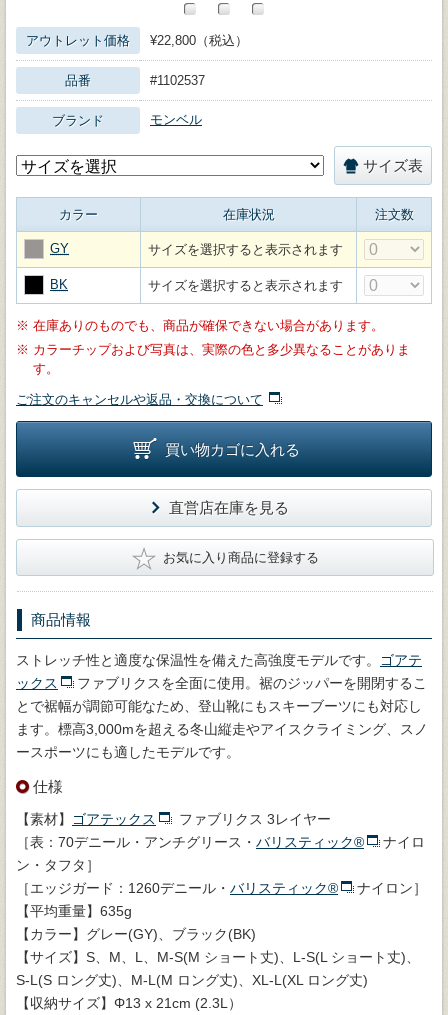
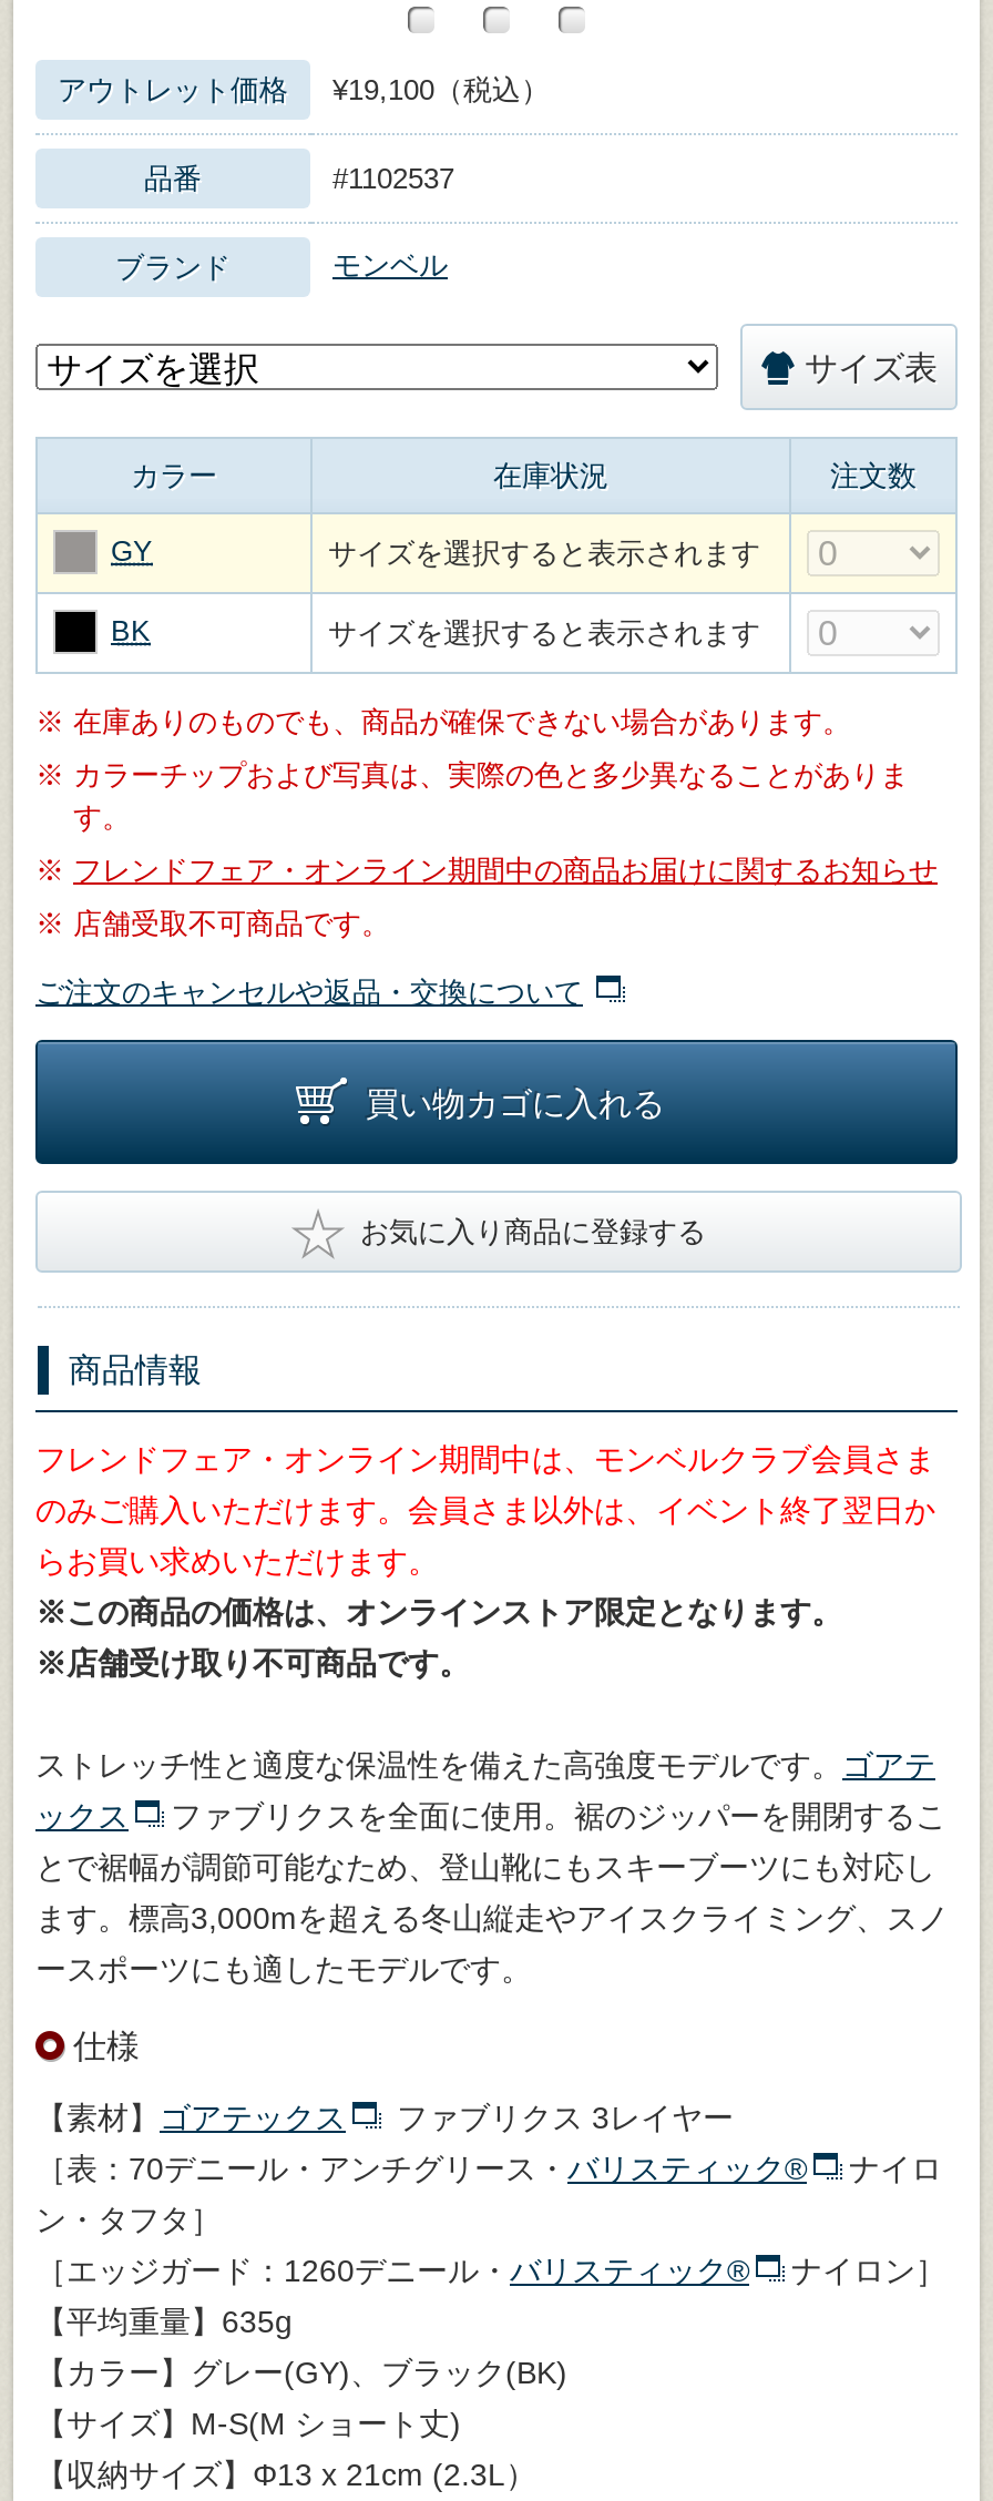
[26,32,248,47] アウトレット価格 ¥22,800（税込） -> [58,72,550,105] アウトレット価格 ¥19,100（税込）
none -> [35,853,938,939] ※ フレンドフェア・オンライン期間中の商品お届けに関するお知らせ | ※ 店舗受取不可商品です。
[168,498,288,515] 直営店在庫を見る -> none
none -> [35,1440,935,1680] フレンドフェア・オンライン期間中は、モンベルクラブ会員さま | のみご購入いただけます。会員さま以外は、イベント終了翌日か | らお買い求めいただけます。 | ※この商品の価格は、オンラインストア限定となります。 | ※店舗受け取り不可商品です。
moved [16,651,428,941] -> [35,1746,949,2389]: ストレッチ性と適度な保温性を備えた高強度モデルです。ゴアテ | ックス | ファブリクスを全面に使用。裾のジッパーを開閉するこ | ... | 【平均重量】635g | 【カラー】グレー(GY)、ブラック(BK)
[16,948,420,987] 【サイズ】S、M、L、M-S(M ショート丈)、L-S(L ショート丈)、 | S-L(S ロング丈)、M-L(M ロング丈)、XL-L(XL ロング丈) -> [35,2405,461,2440] 【サイズ】M-S(M ショート丈)

